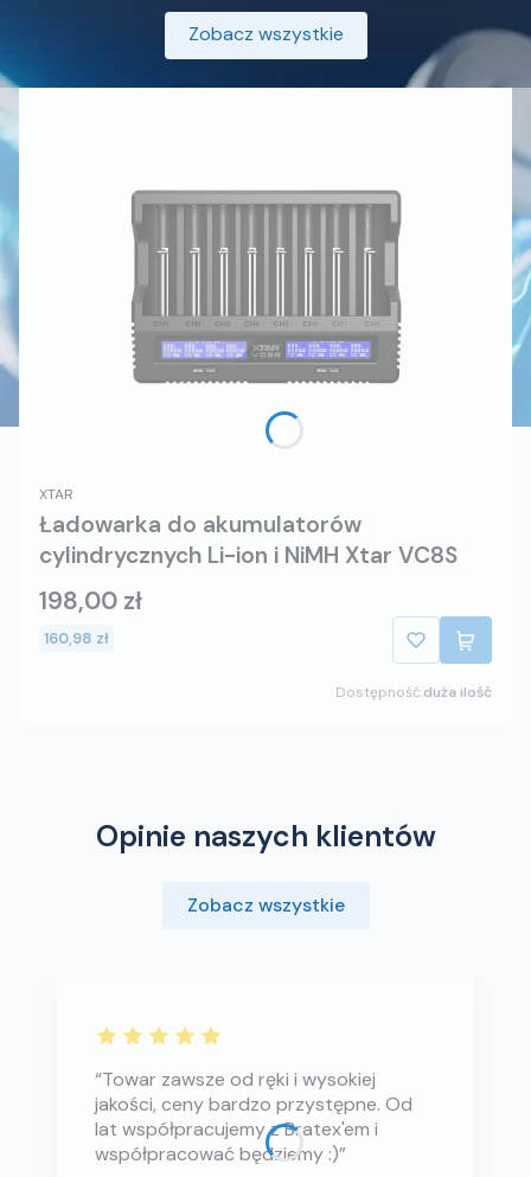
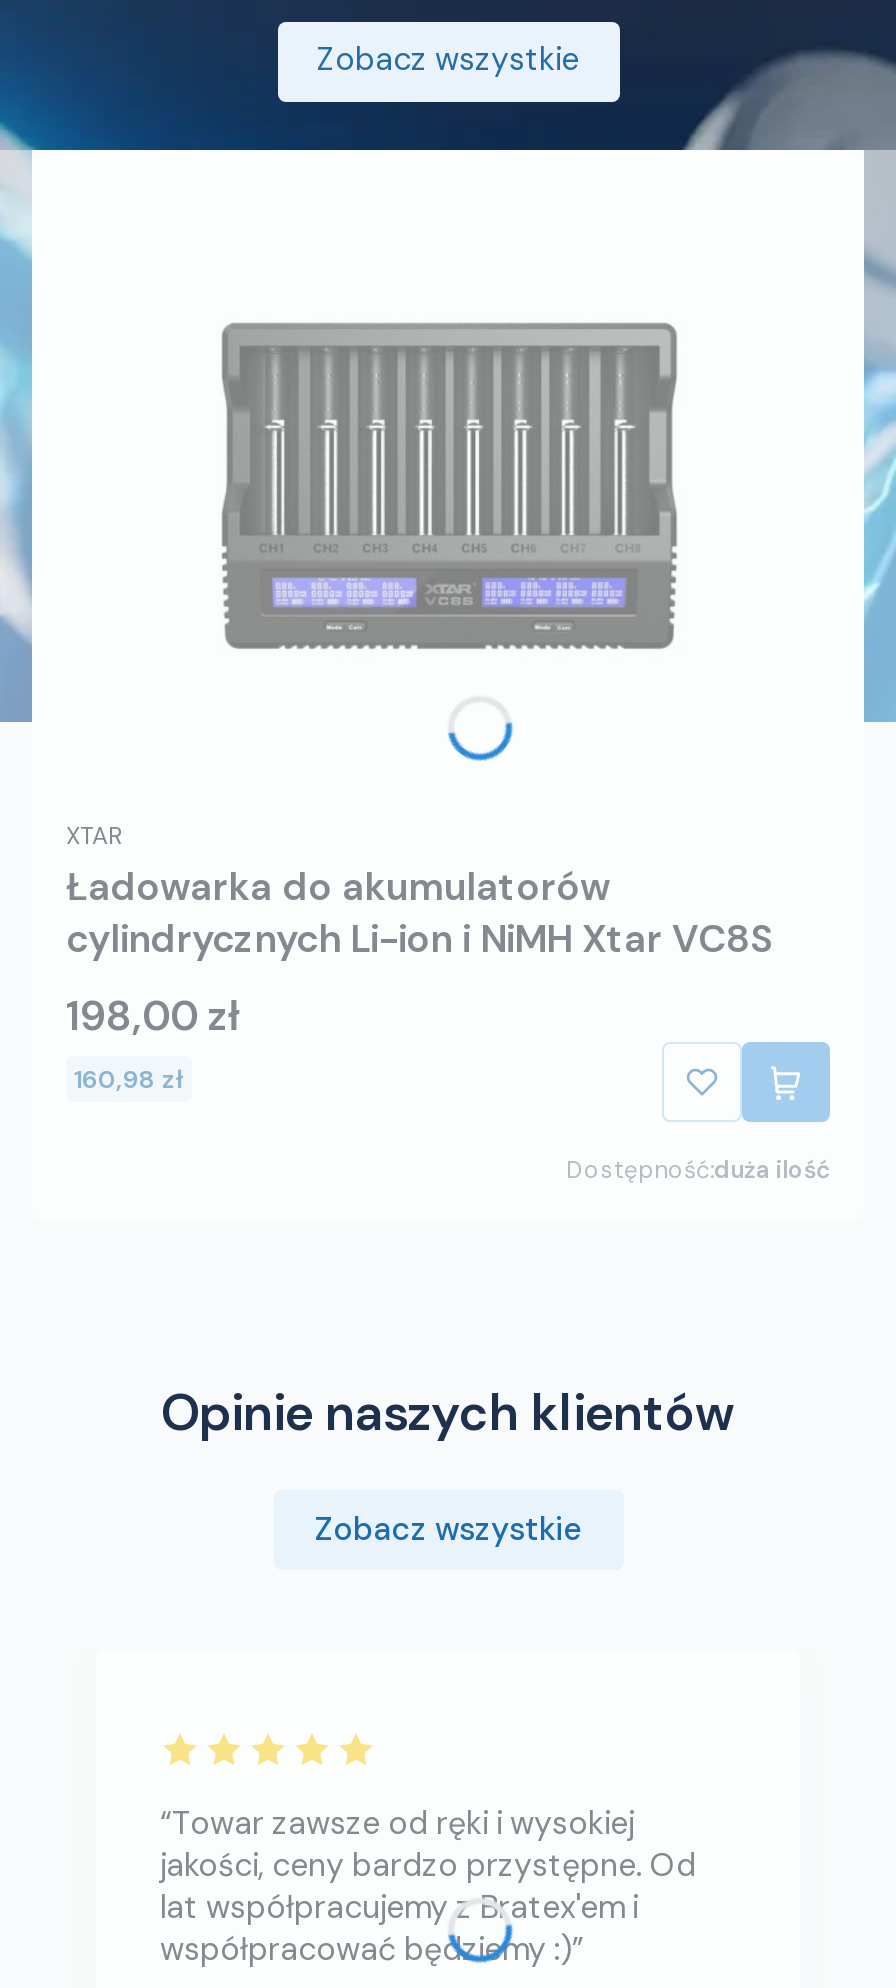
[264,410,303,449] [image] -> [448,696,514,762] [image]

